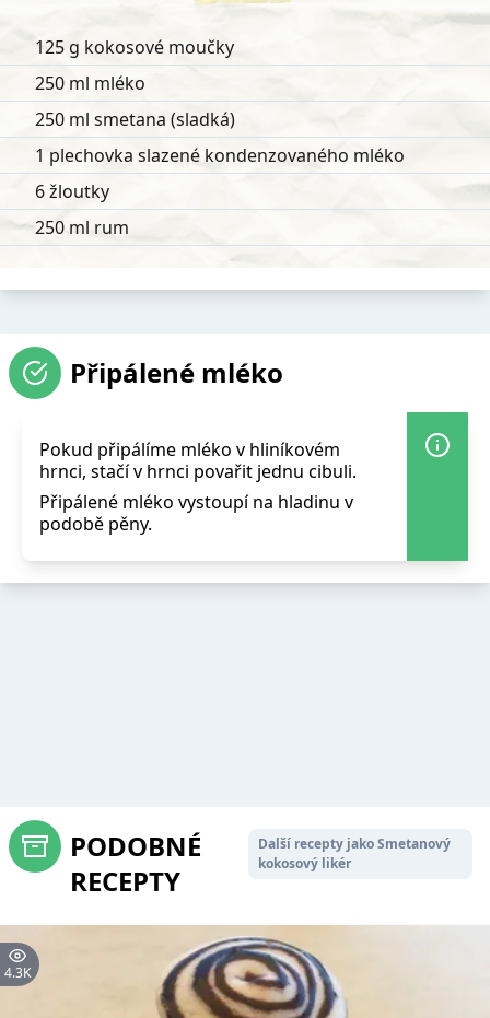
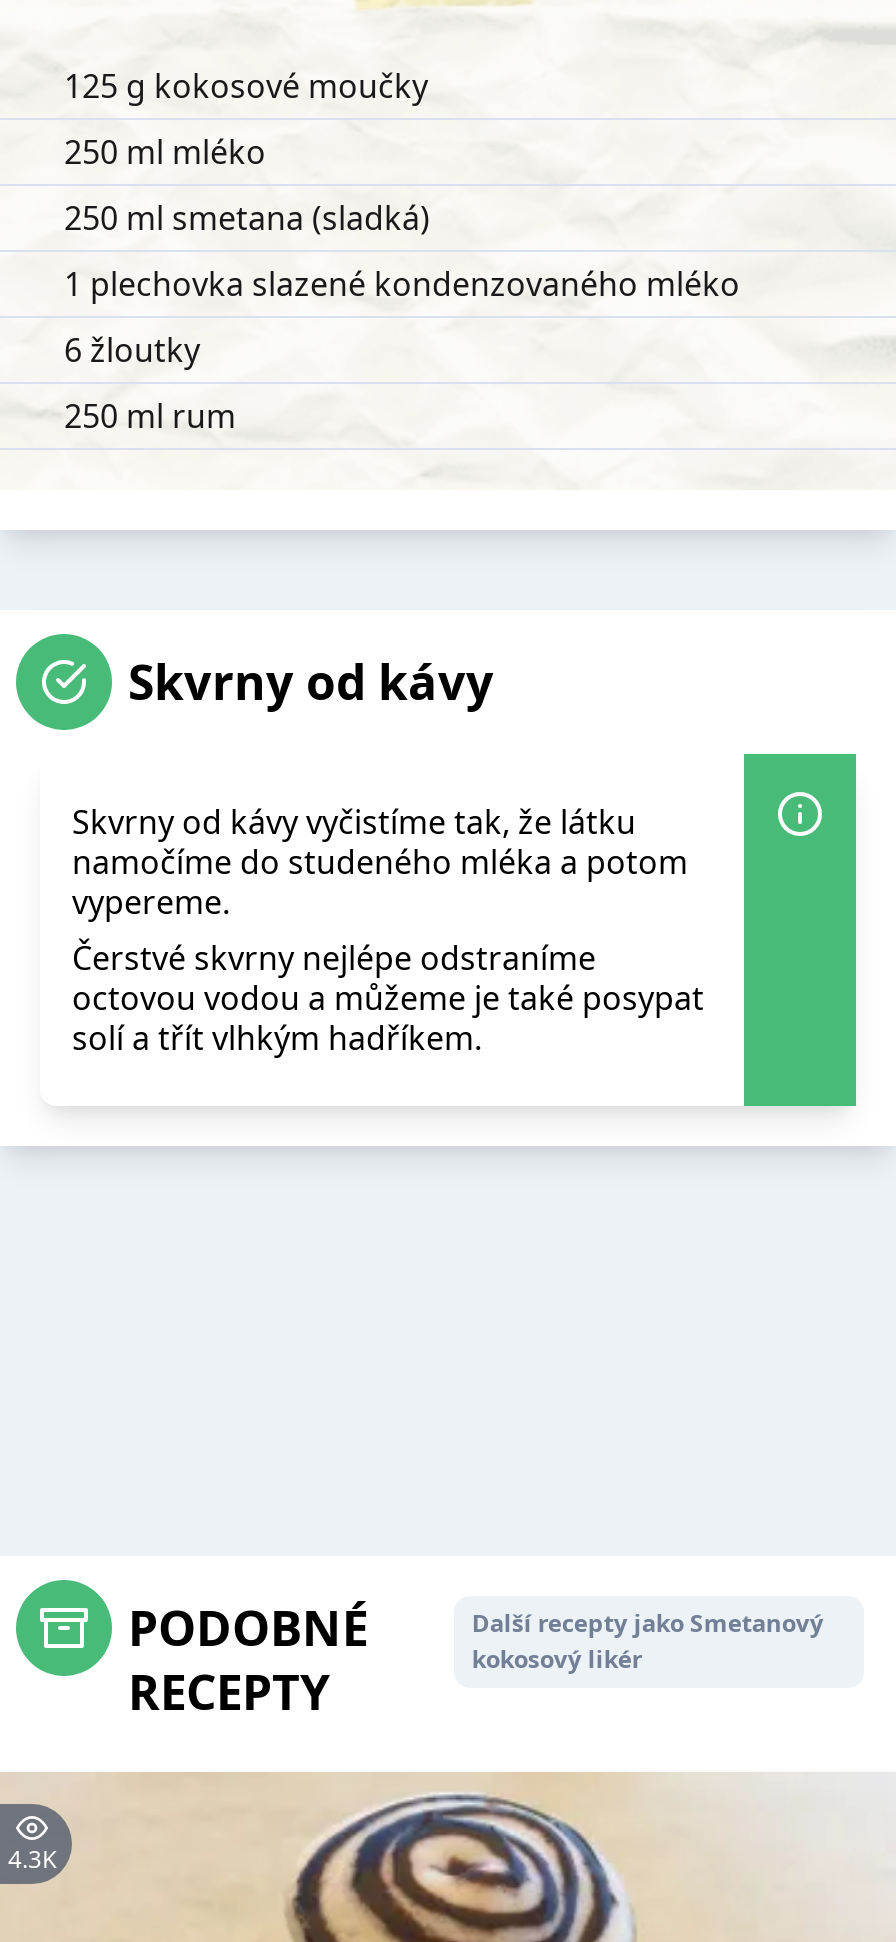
[70,354,283,390] Připálené mléko -> [128,648,494,714] Skvrny od kávy
[39,437,357,536] Pokud připálíme mléko v hliníkovém | hrnci, stačí v hrnci povařit jednu cibuli. | Připálené mléko vystoupí na hladinu v | podobě pěny. -> [72,800,704,1060] Skvrny od kávy vyčistíme tak, že látku | namočíme do studeného mléka a potom | vypereme. | Čerstvé skvrny nejlépe odstraníme | octovou vodou a můžeme je také posypat | solí a třít vlhkým hadříkem.

